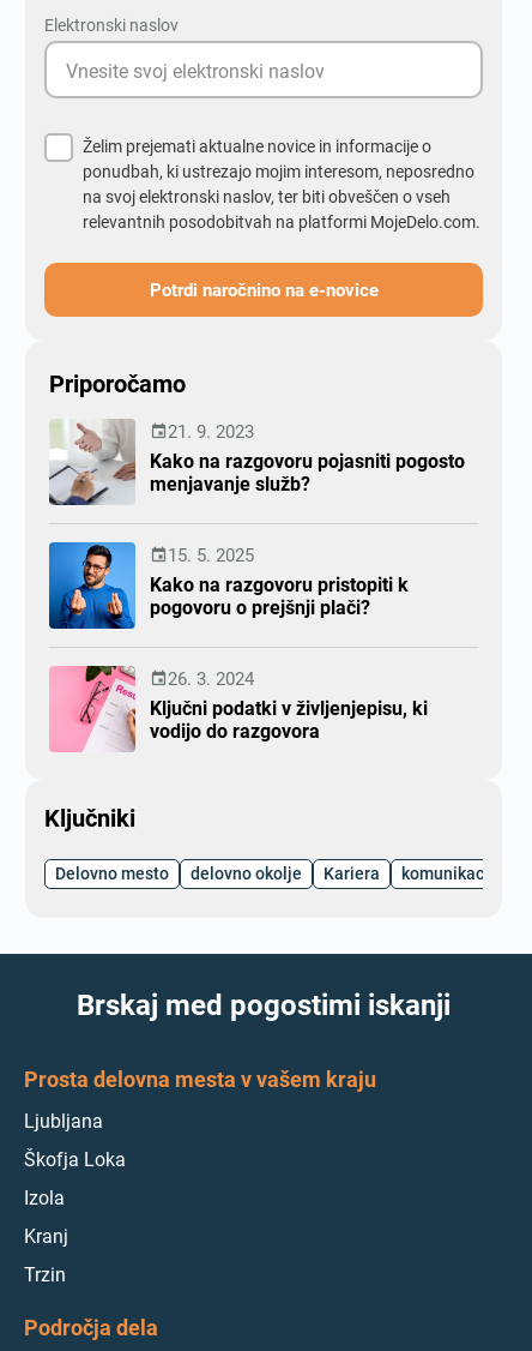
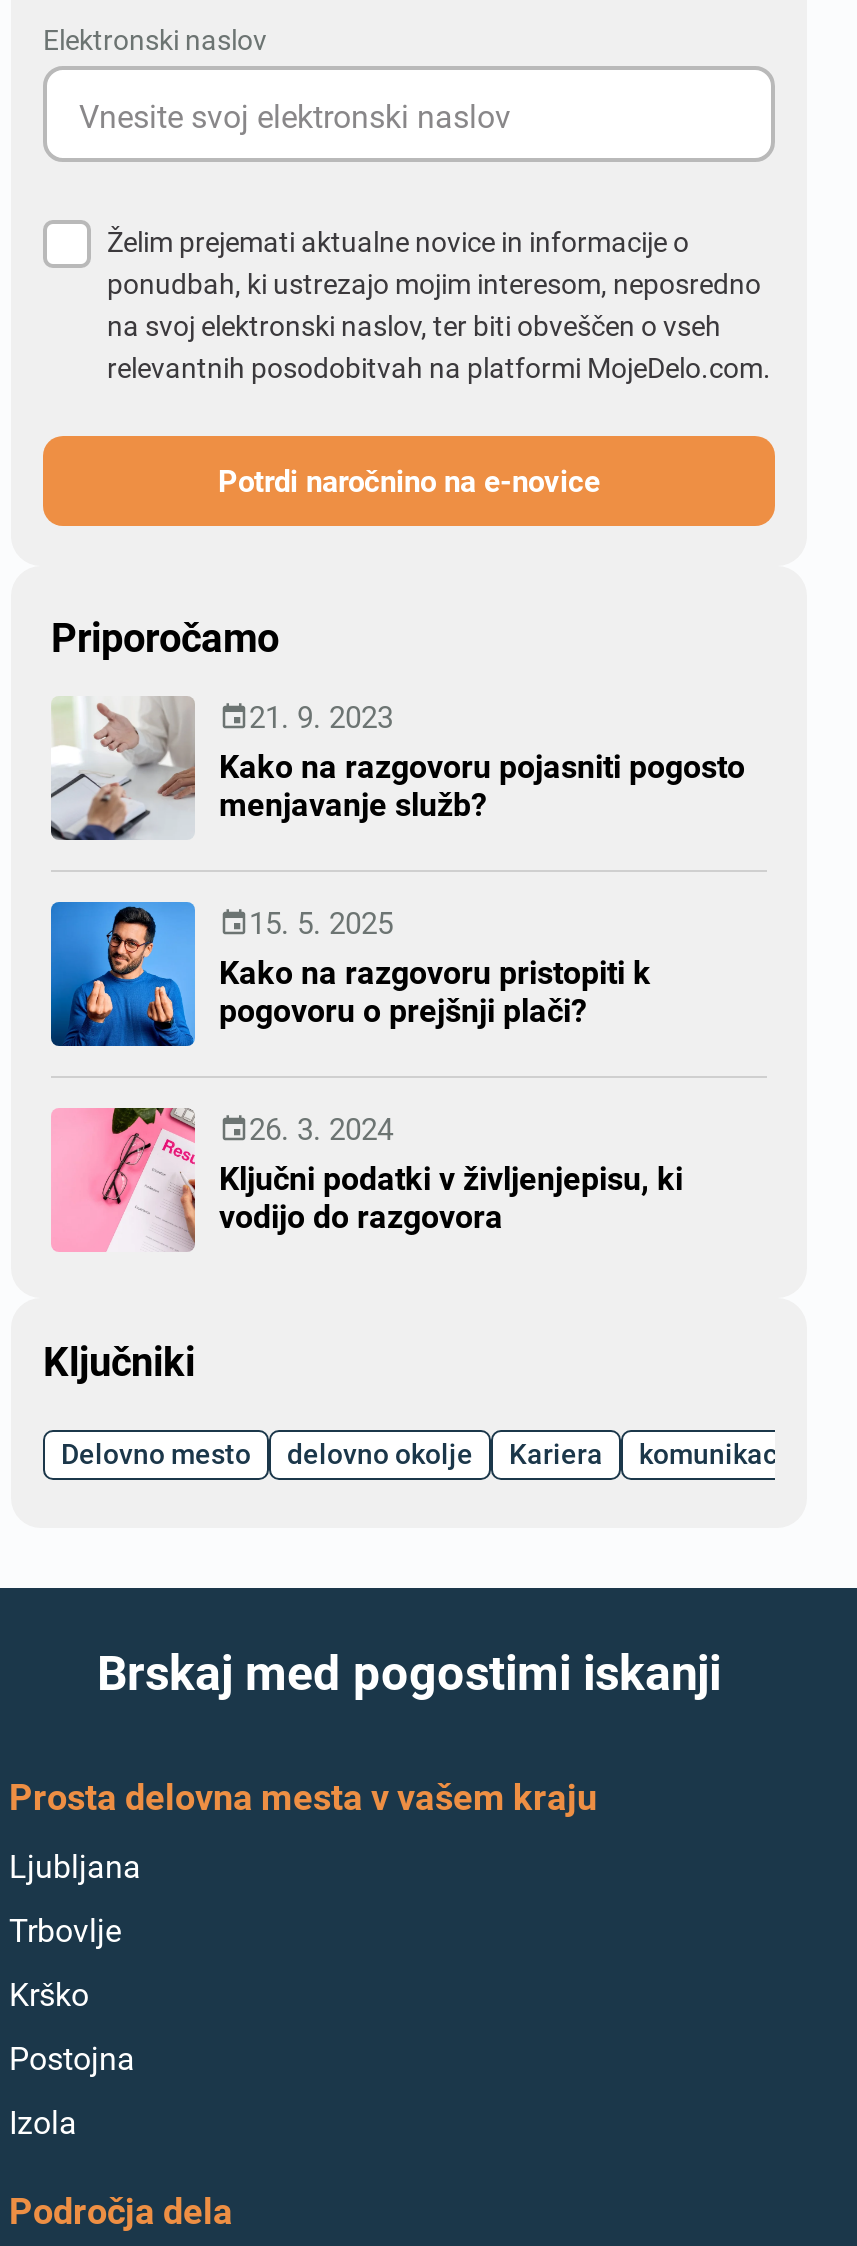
[24,1148,126,1171] Škofja Loka -> [9,1912,135,2078] Trbovlje | Krško | Postojna
moved [24,1187,65,1210] -> [9,2104,77,2142]: Izola
[24,1225,68,1286] Kranj | Trzin -> none

